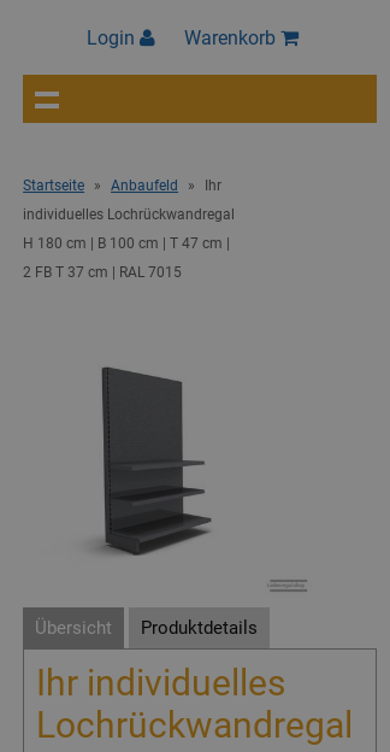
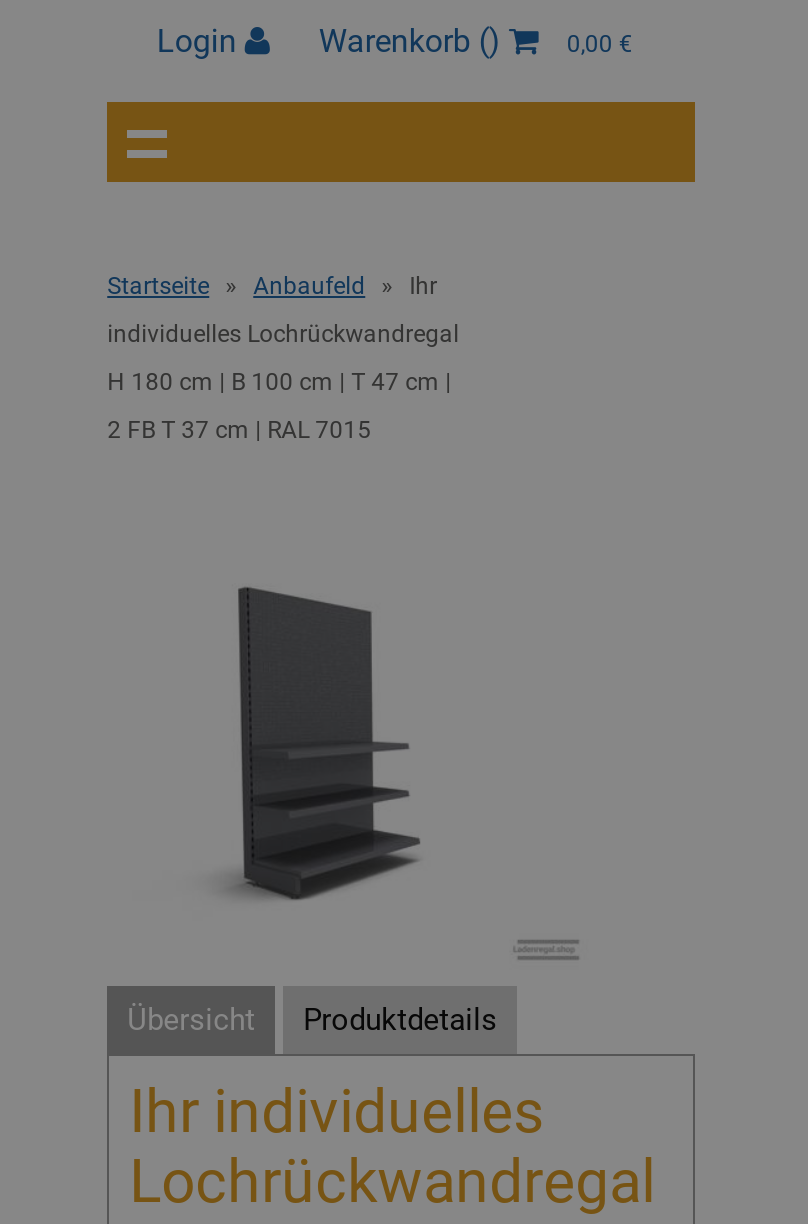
[185,27,281,49] Warenkorb -> [319,22,633,60] Warenkorb () | 0,00 €

